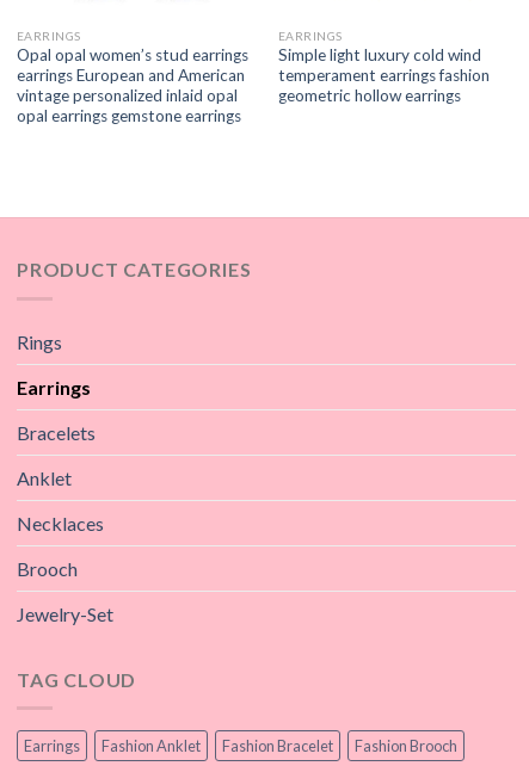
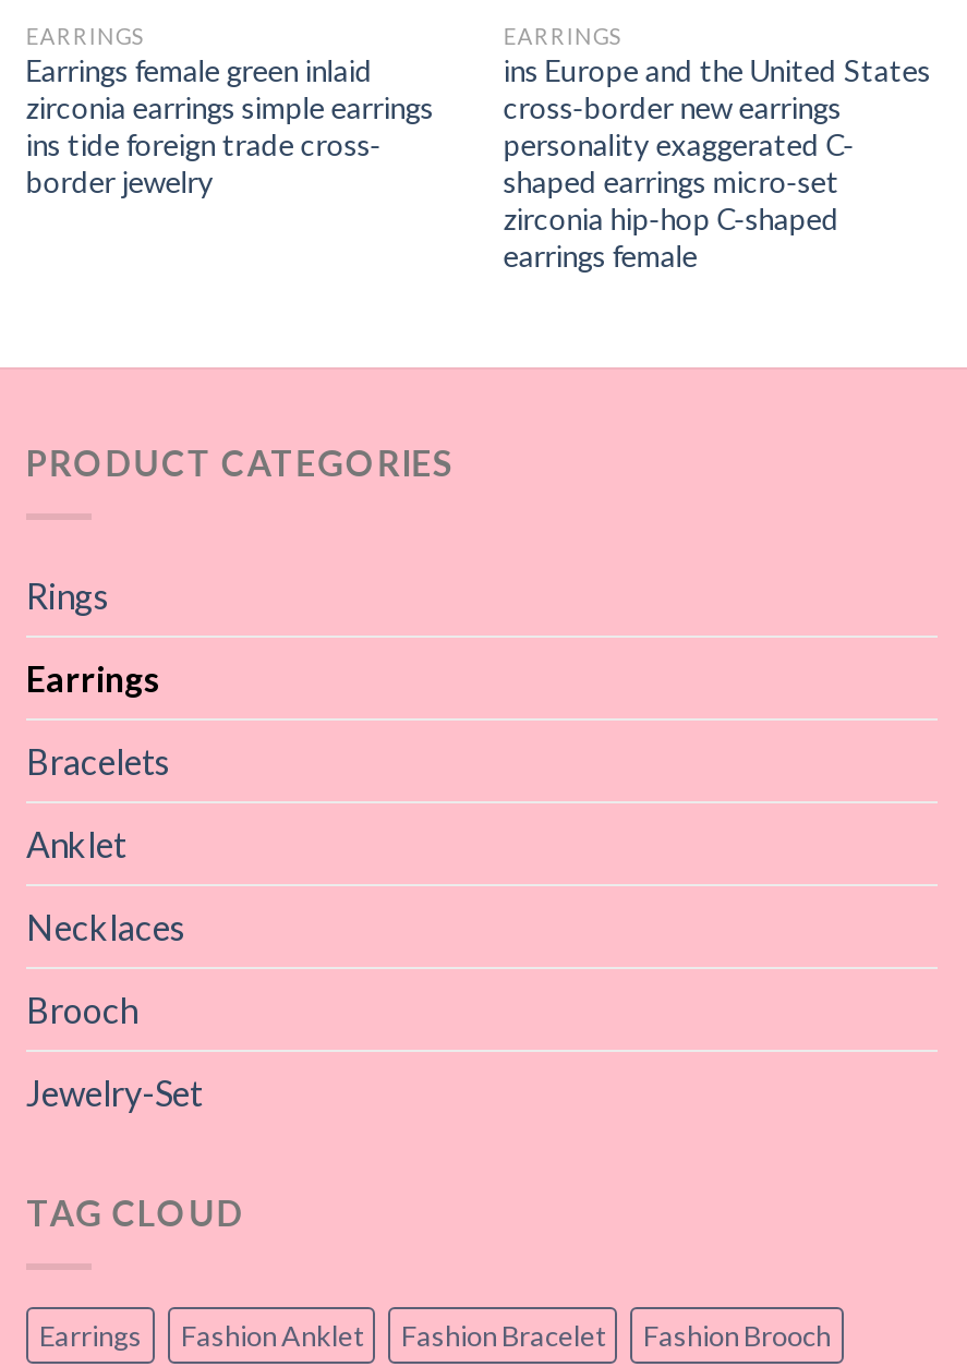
[16,46,248,126] Opal opal women’s stud earrings | earrings European and American | vintage personalized inlaid opal | opal earrings gemstone earrings -> [26,54,433,200] Earrings female green inlaid | zirconia earrings simple earrings | ins tide foreign trade cross- | border jewelry
[278,46,489,105] Simple light luxury cold wind | temperament earrings fashion | geometric hollow earrings -> [503,54,931,274] ins Europe and the United States | cross-border new earrings | personality exaggerated C- | shaped earrings micro-set | zirconia hip-hop C-shaped | earrings female

